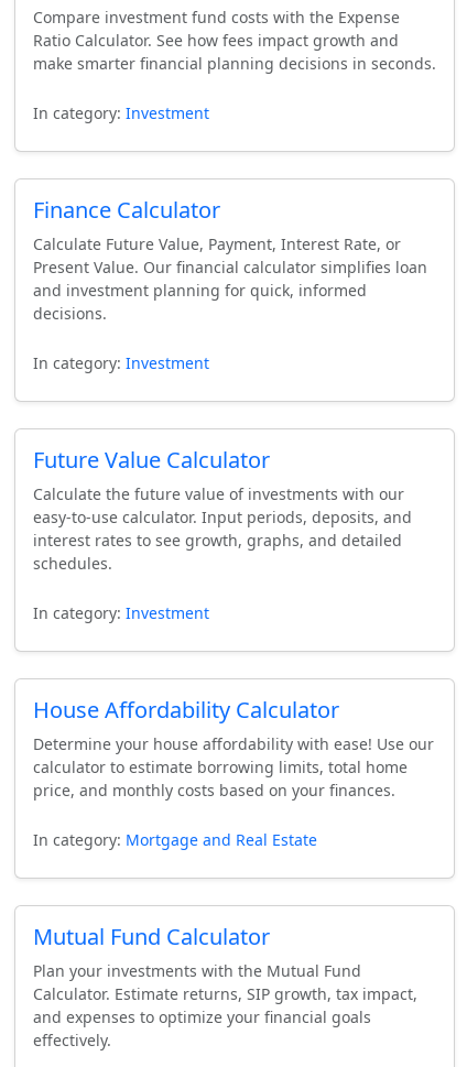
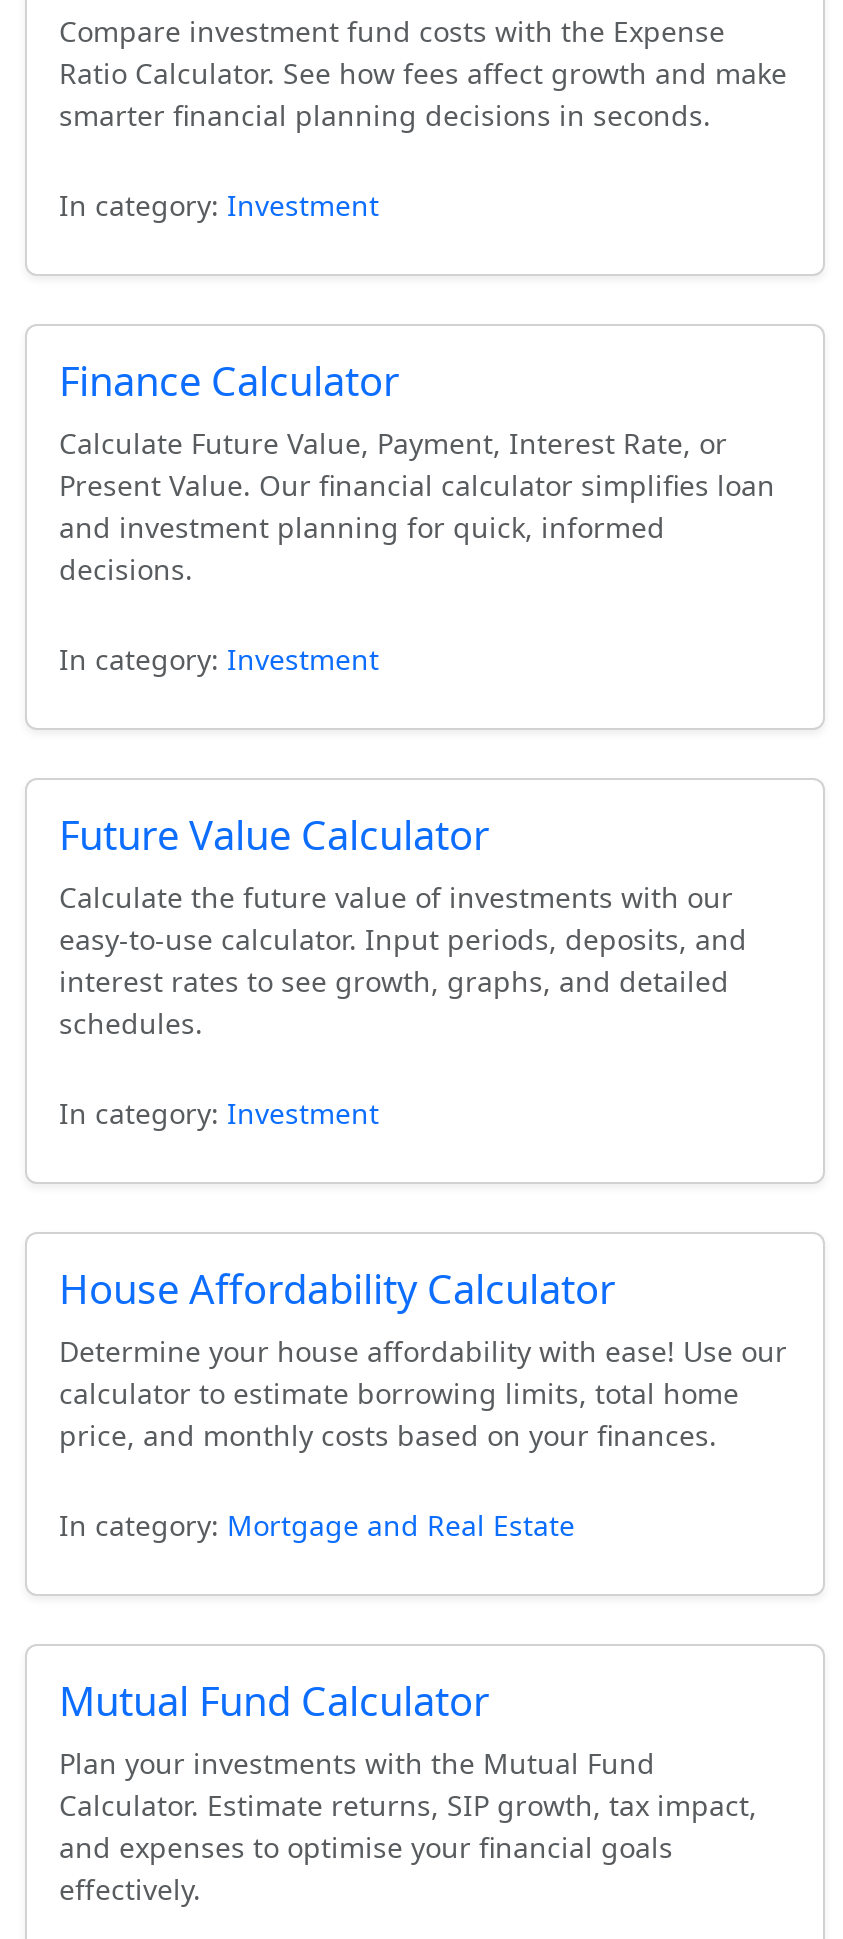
[33,30,436,74] Ratio Calculator. See how fees impact growth and | make smarter financial planning decisions in seconds. -> [59,54,787,134] Ratio Calculator. See how fees affect growth and make | smarter financial planning decisions in seconds.
[33,1006,371,1027] and expenses to optimize your financial goals -> [59,1828,673,1866] and expenses to optimise your financial goals

